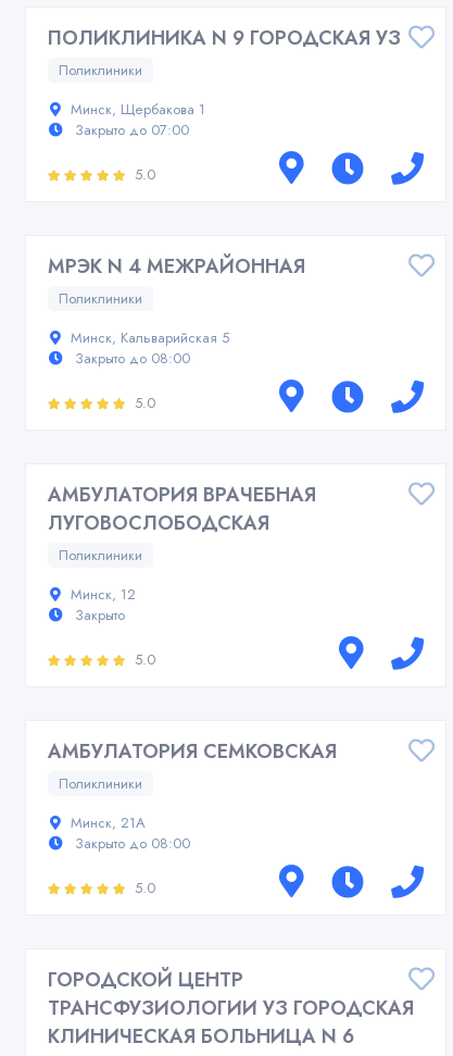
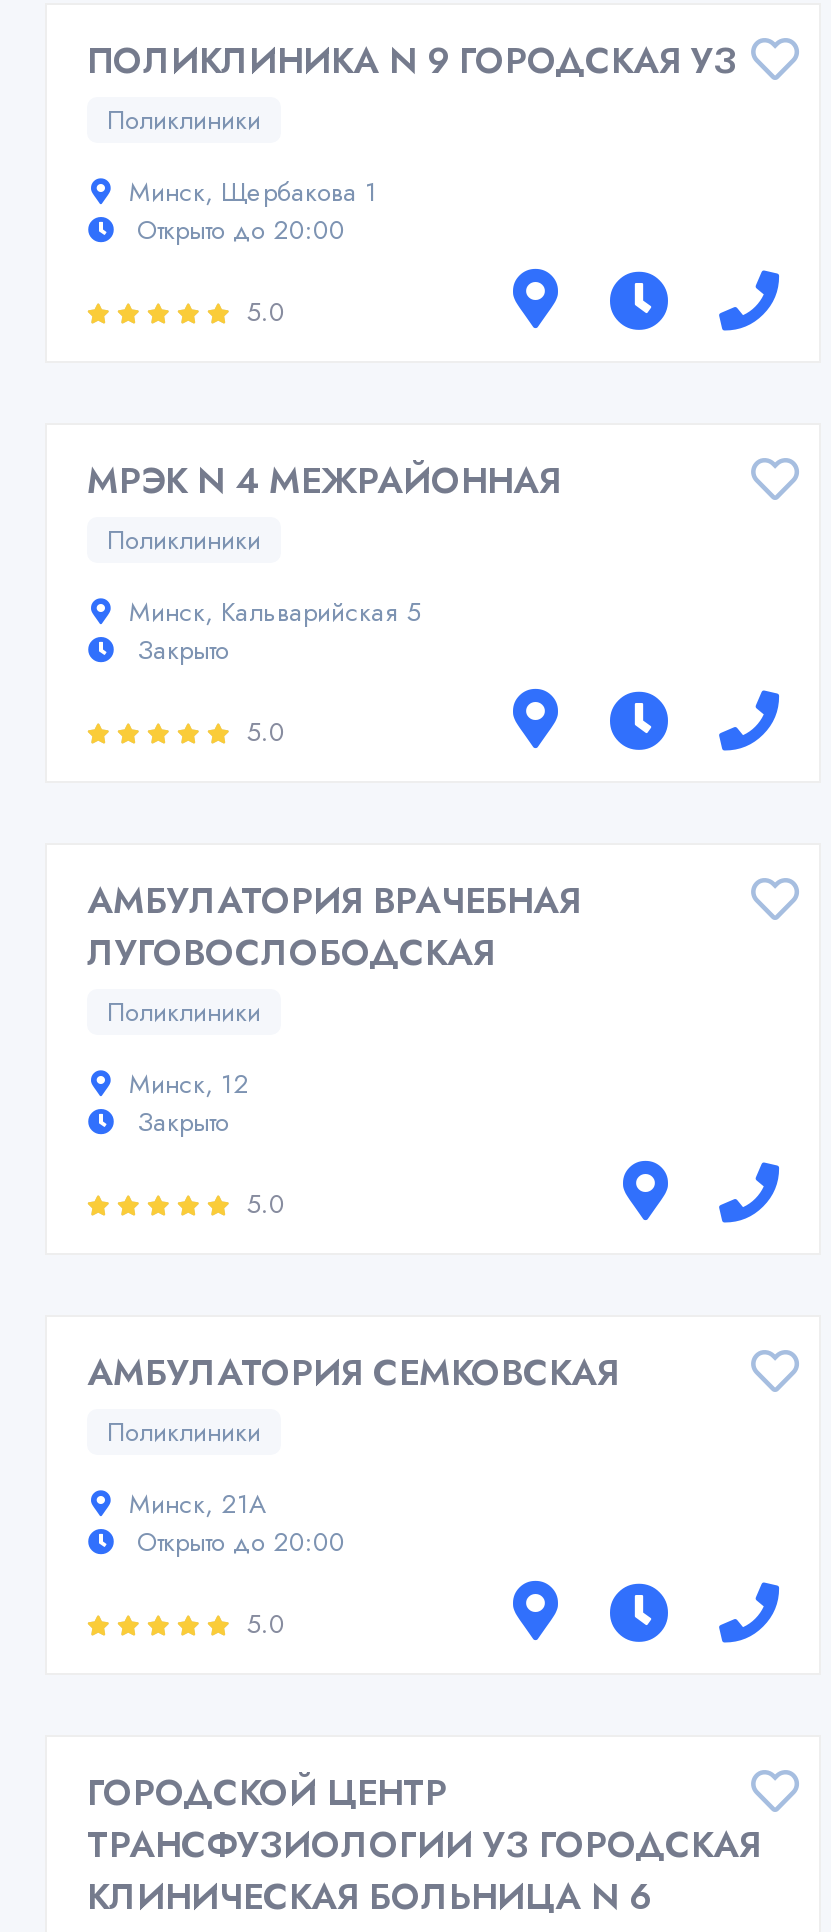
[71,120,189,140] Закрыто до 07:00 -> [129,211,345,249] Открыто до 20:00
[71,348,190,369] Закрыто до 08:00 -> [129,631,229,669] Закрыто
[71,833,190,854] Закрыто до 08:00 -> [129,1523,345,1561] Открыто до 20:00

